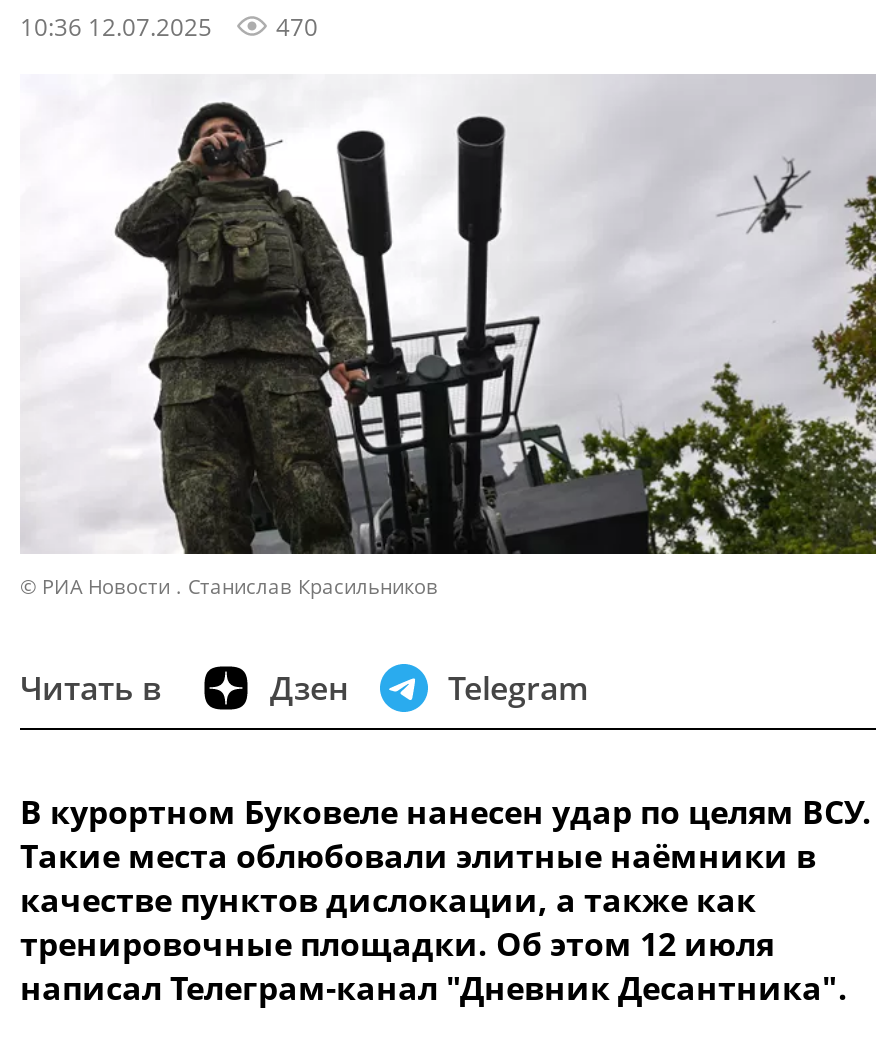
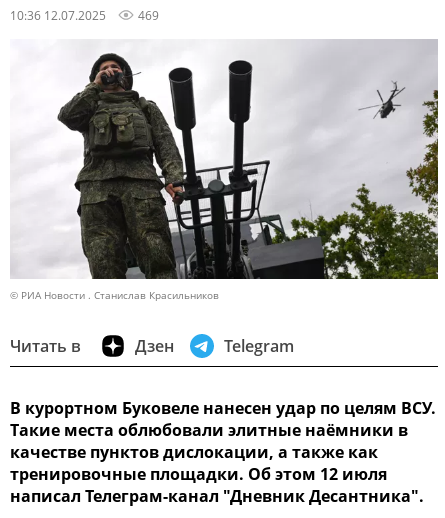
[20,10,318,42] 10:36 12.07.2025 470 -> [10,7,159,23] 10:36 12.07.2025 469

